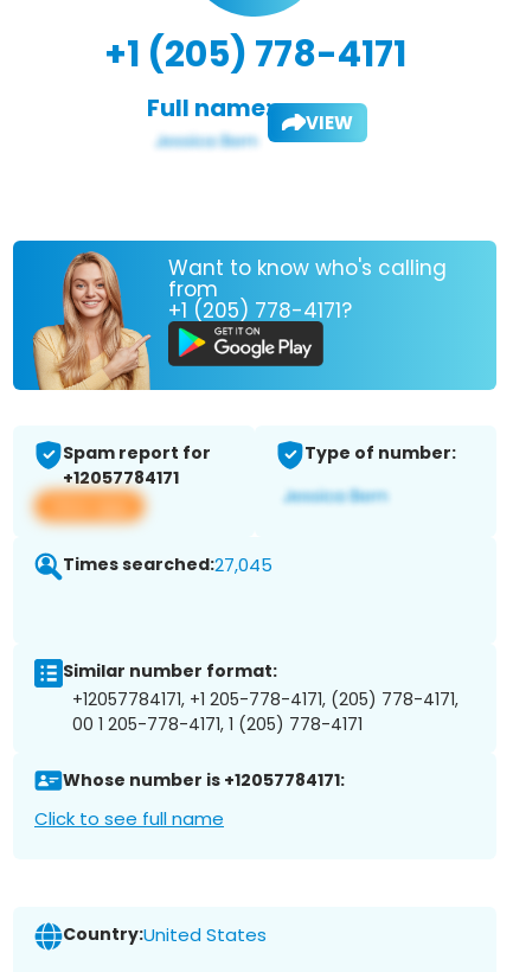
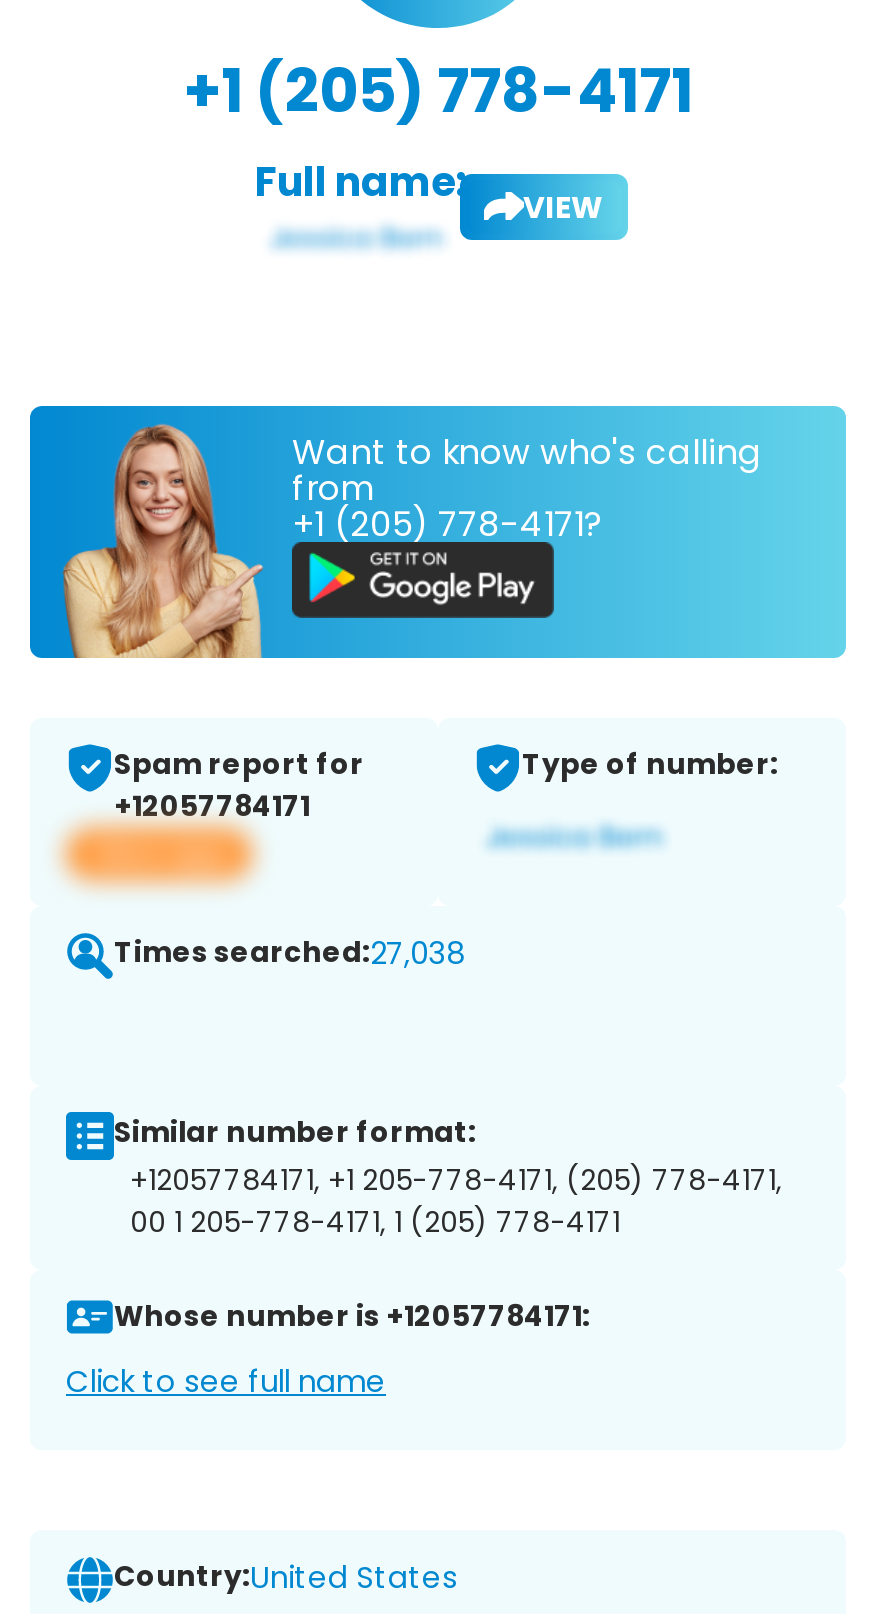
[63,552,272,577] Times searched:27,045 -> [114,932,464,974] Times searched:27,038

